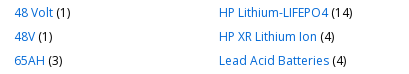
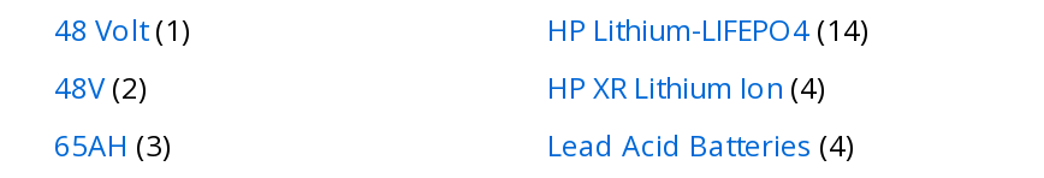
[14,28,52,45] 48V (1) -> [54,67,146,108] 48V (2)

